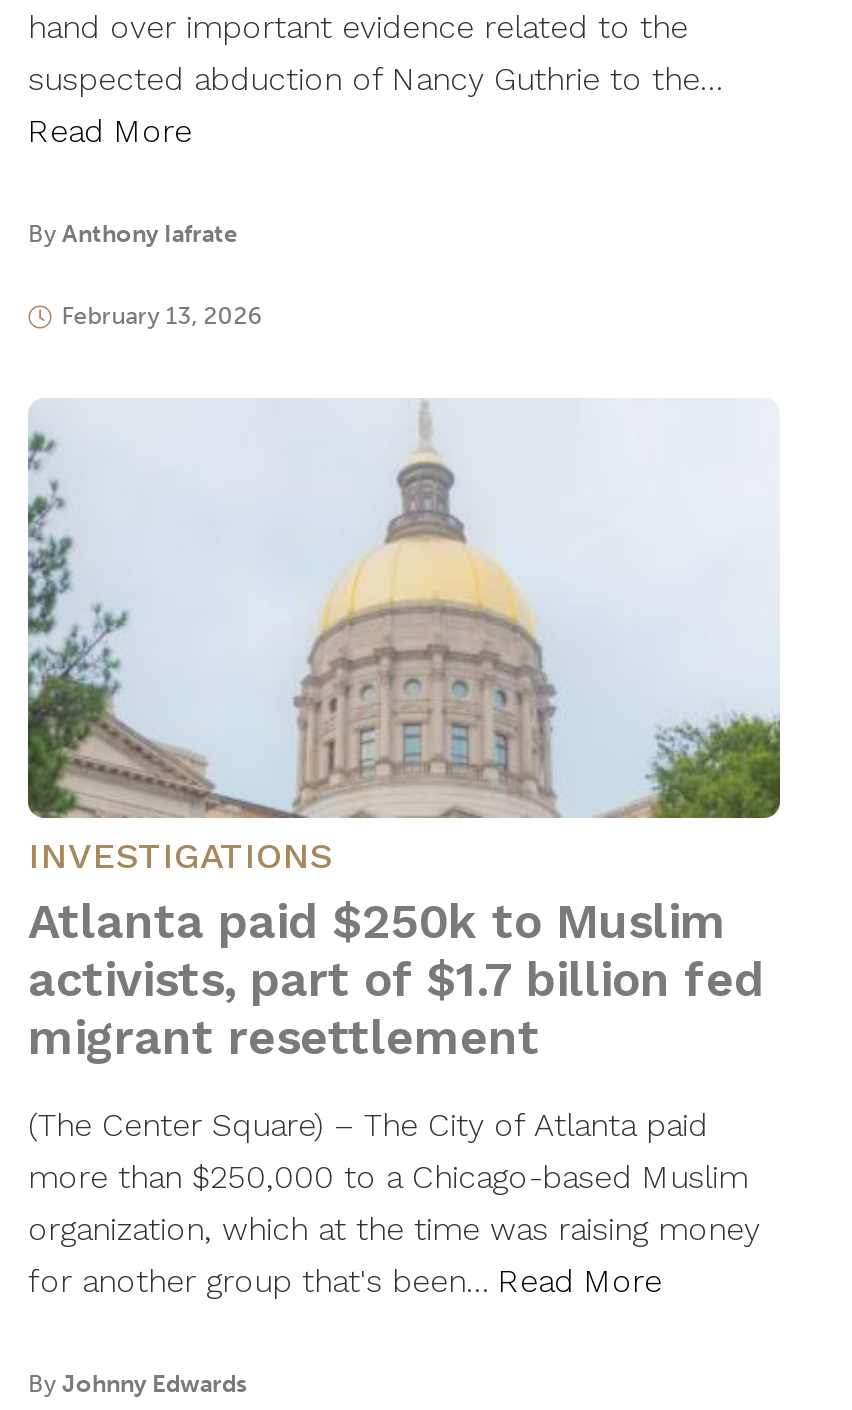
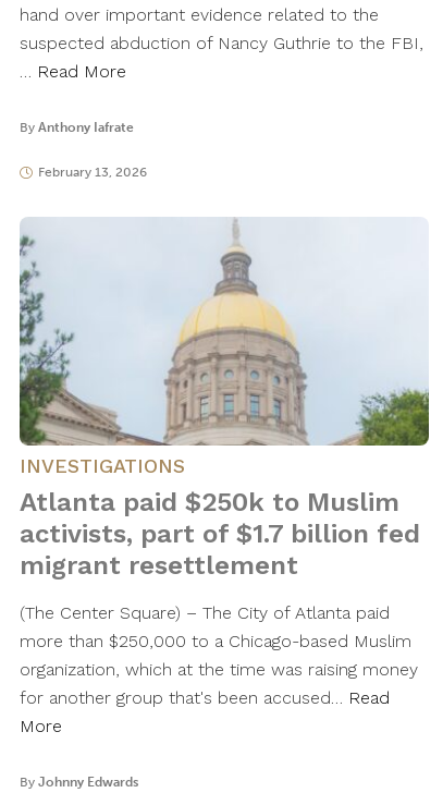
[28,60,722,150] suspected abduction of Nancy Guthrie to the… | Read More -> [20,33,423,82] suspected abduction of Nancy Guthrie to the FBI, | … Read More
[28,1262,662,1300] for another group that's been… Read More -> [20,687,390,736] for another group that's been accused… Read | More

